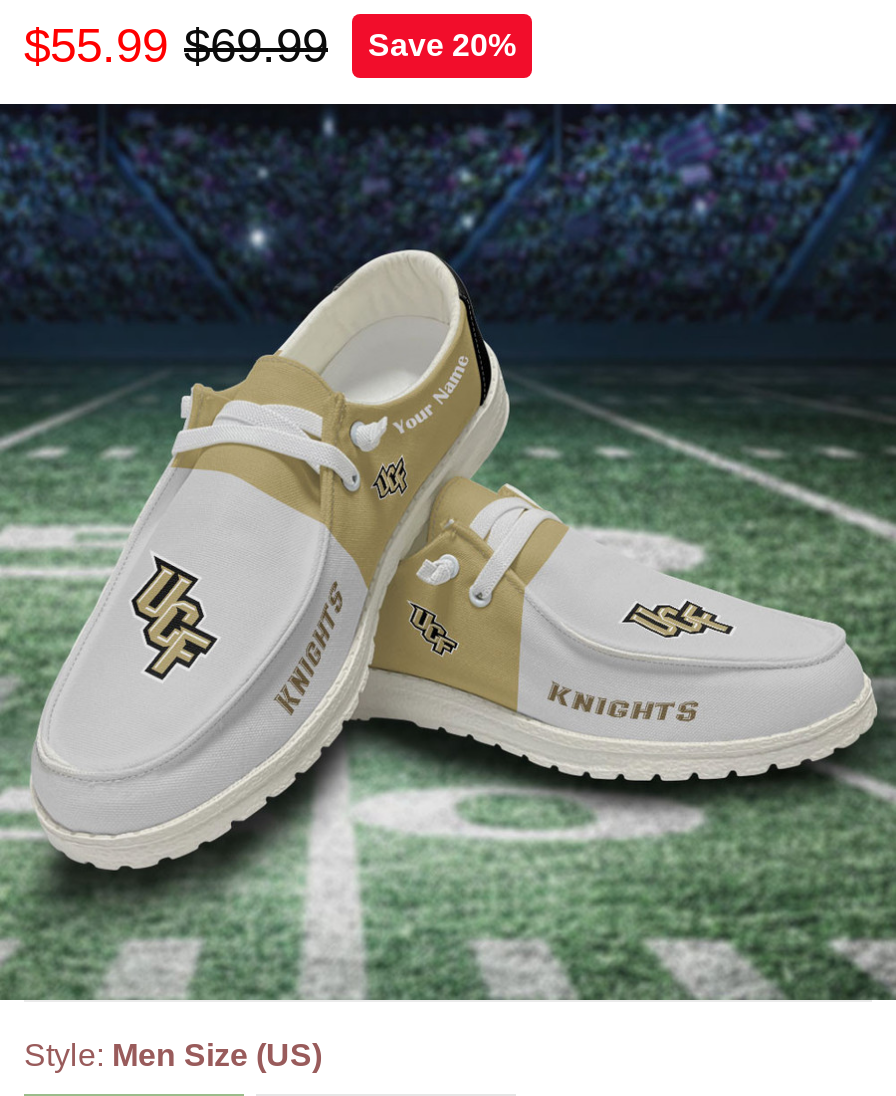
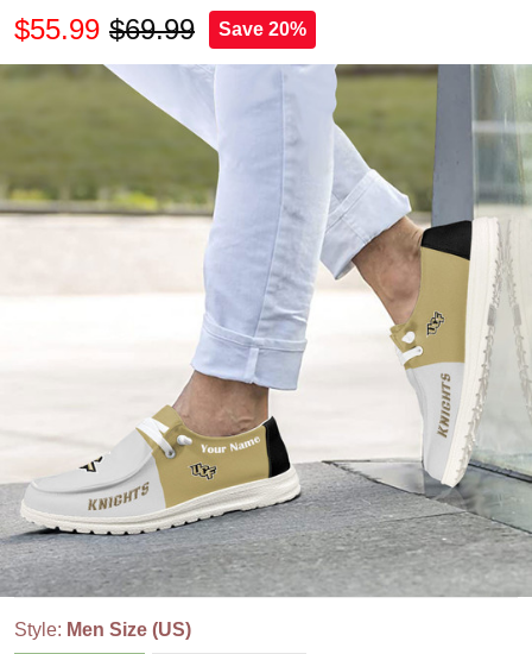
[6,102,890,1000] [image] -> [4,63,528,597] [image]

